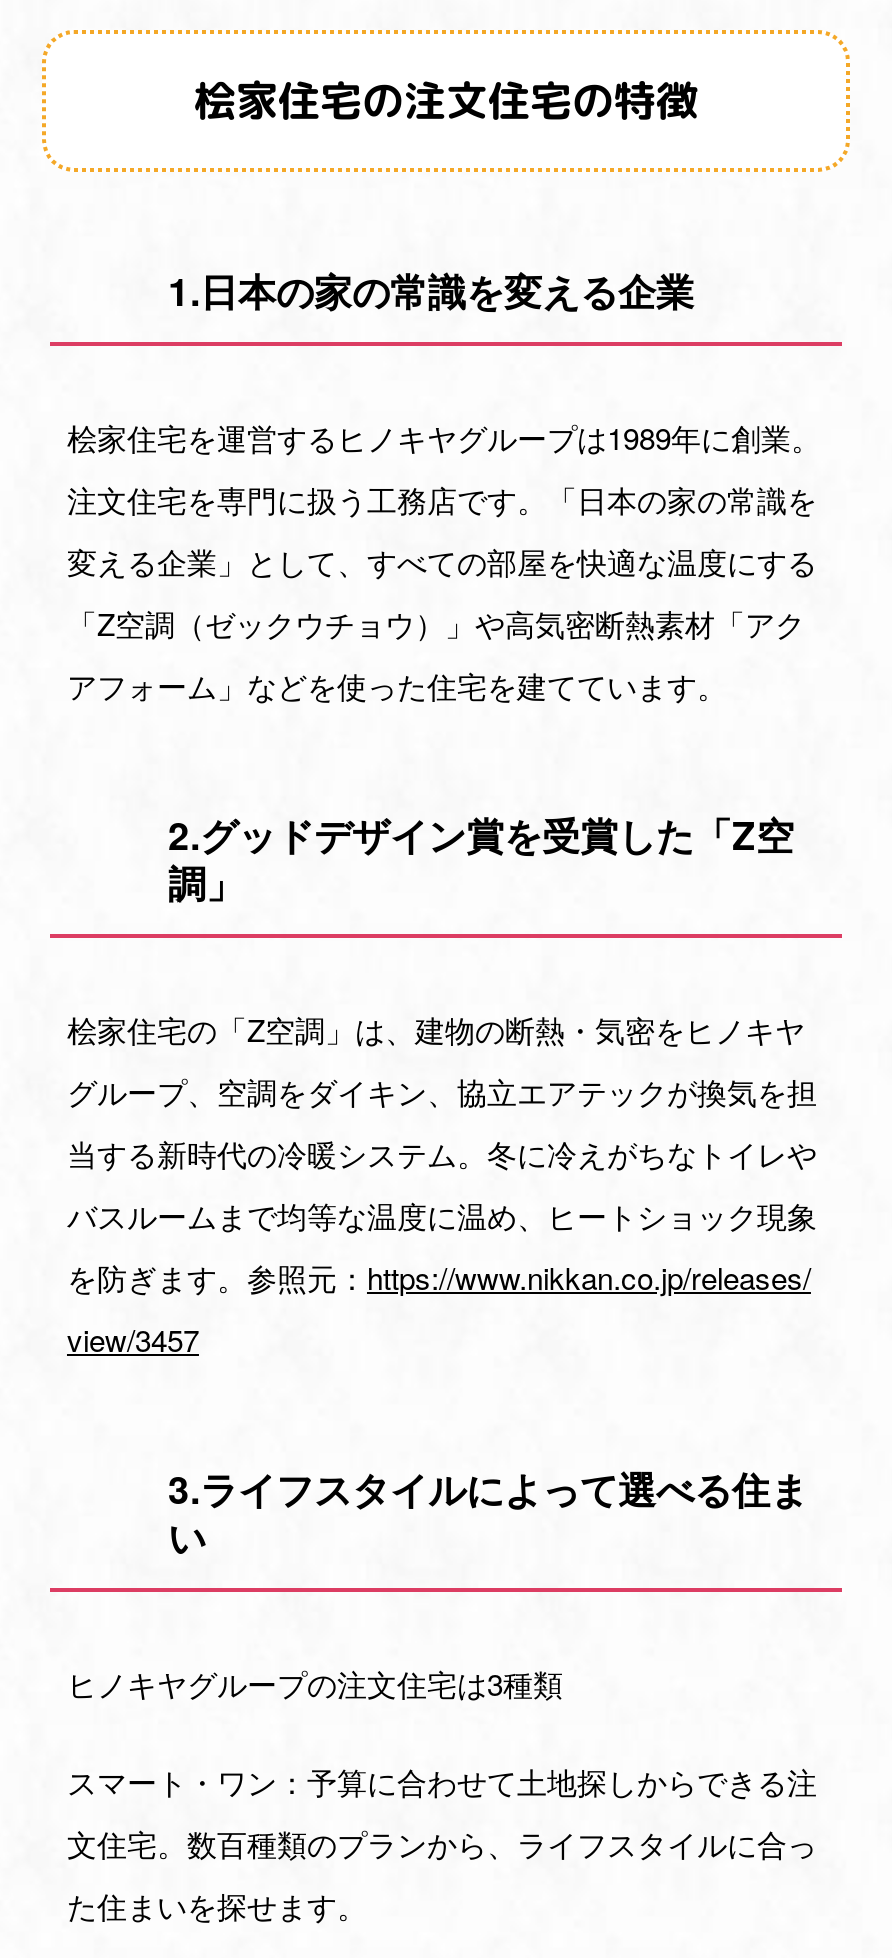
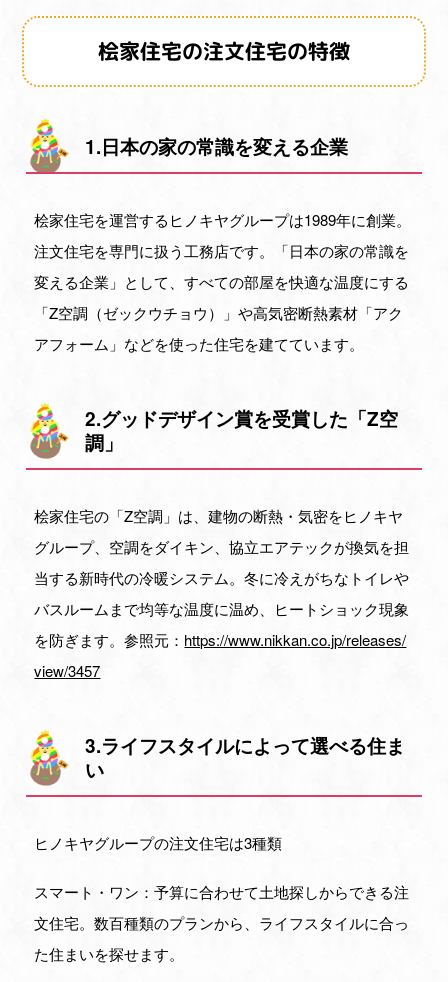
none -> [29,118,69,173] [image]
none -> [29,402,69,460] [image]
none -> [29,729,69,787] [image]

